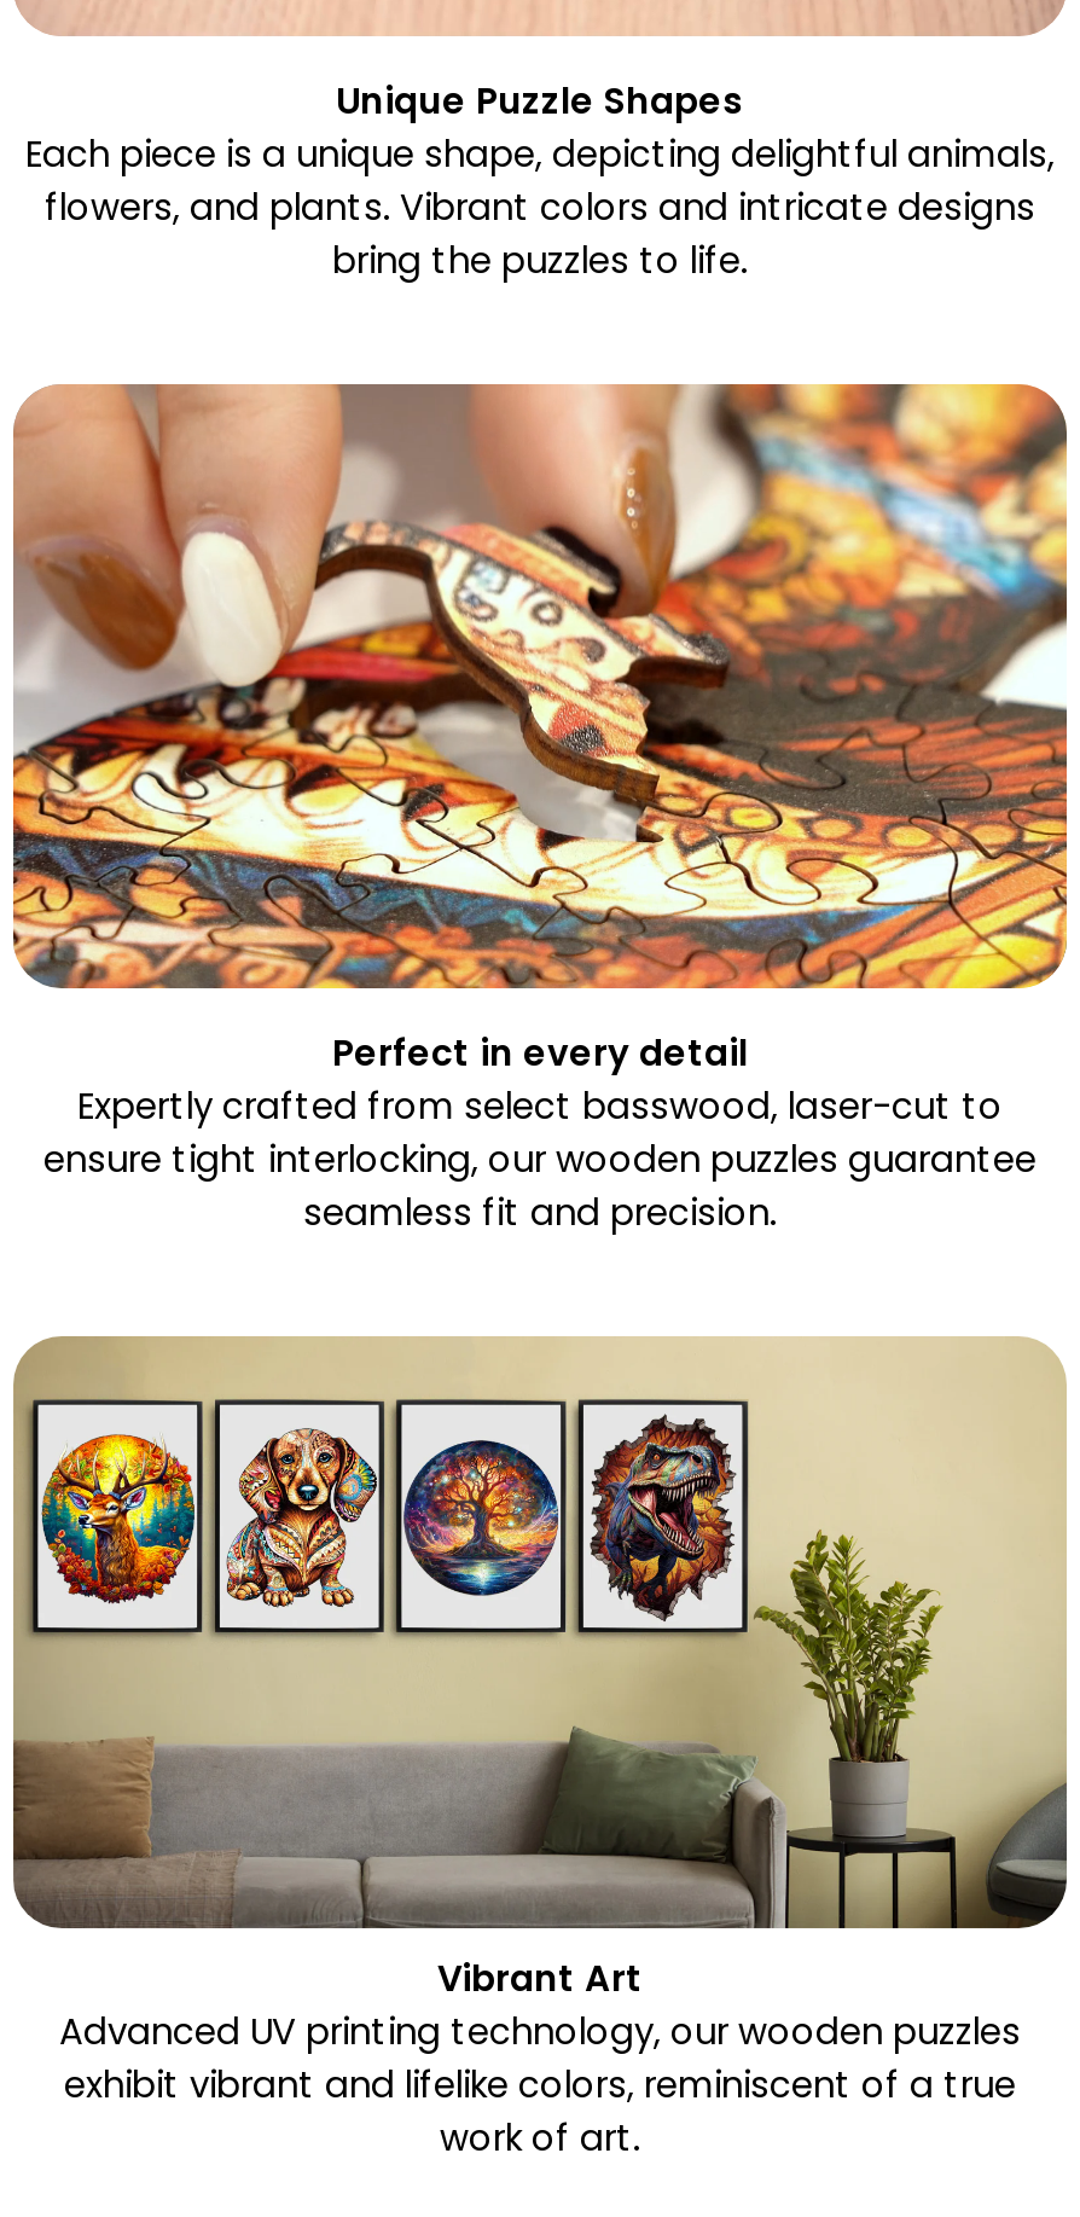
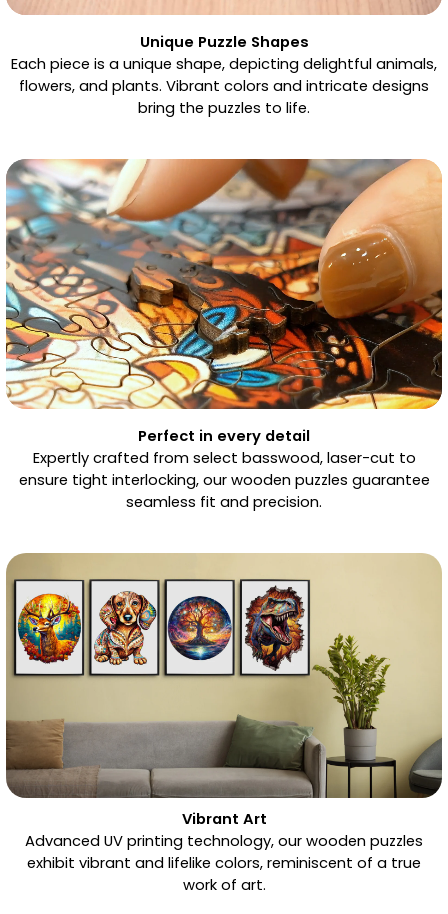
[11,382,1069,991] [image] -> [5,158,443,410] [image]

